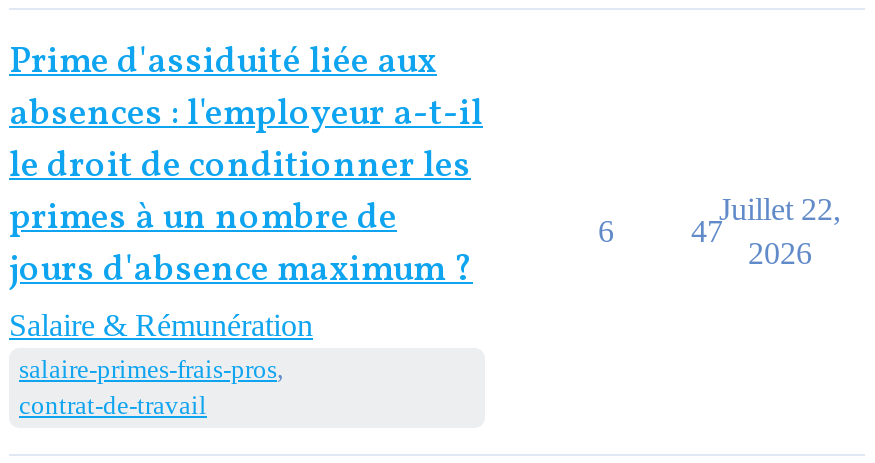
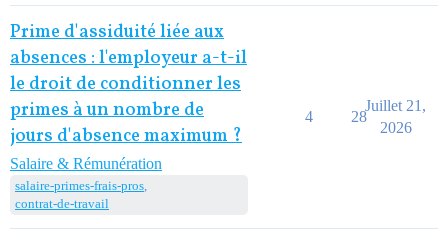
[719,192,841,226] Juillet 22, -> [365,97,426,114] Juillet 21,
[598,214,614,248] 6 -> [304,108,312,125] 4
[691,214,723,248] 47 -> [351,108,367,125] 28

